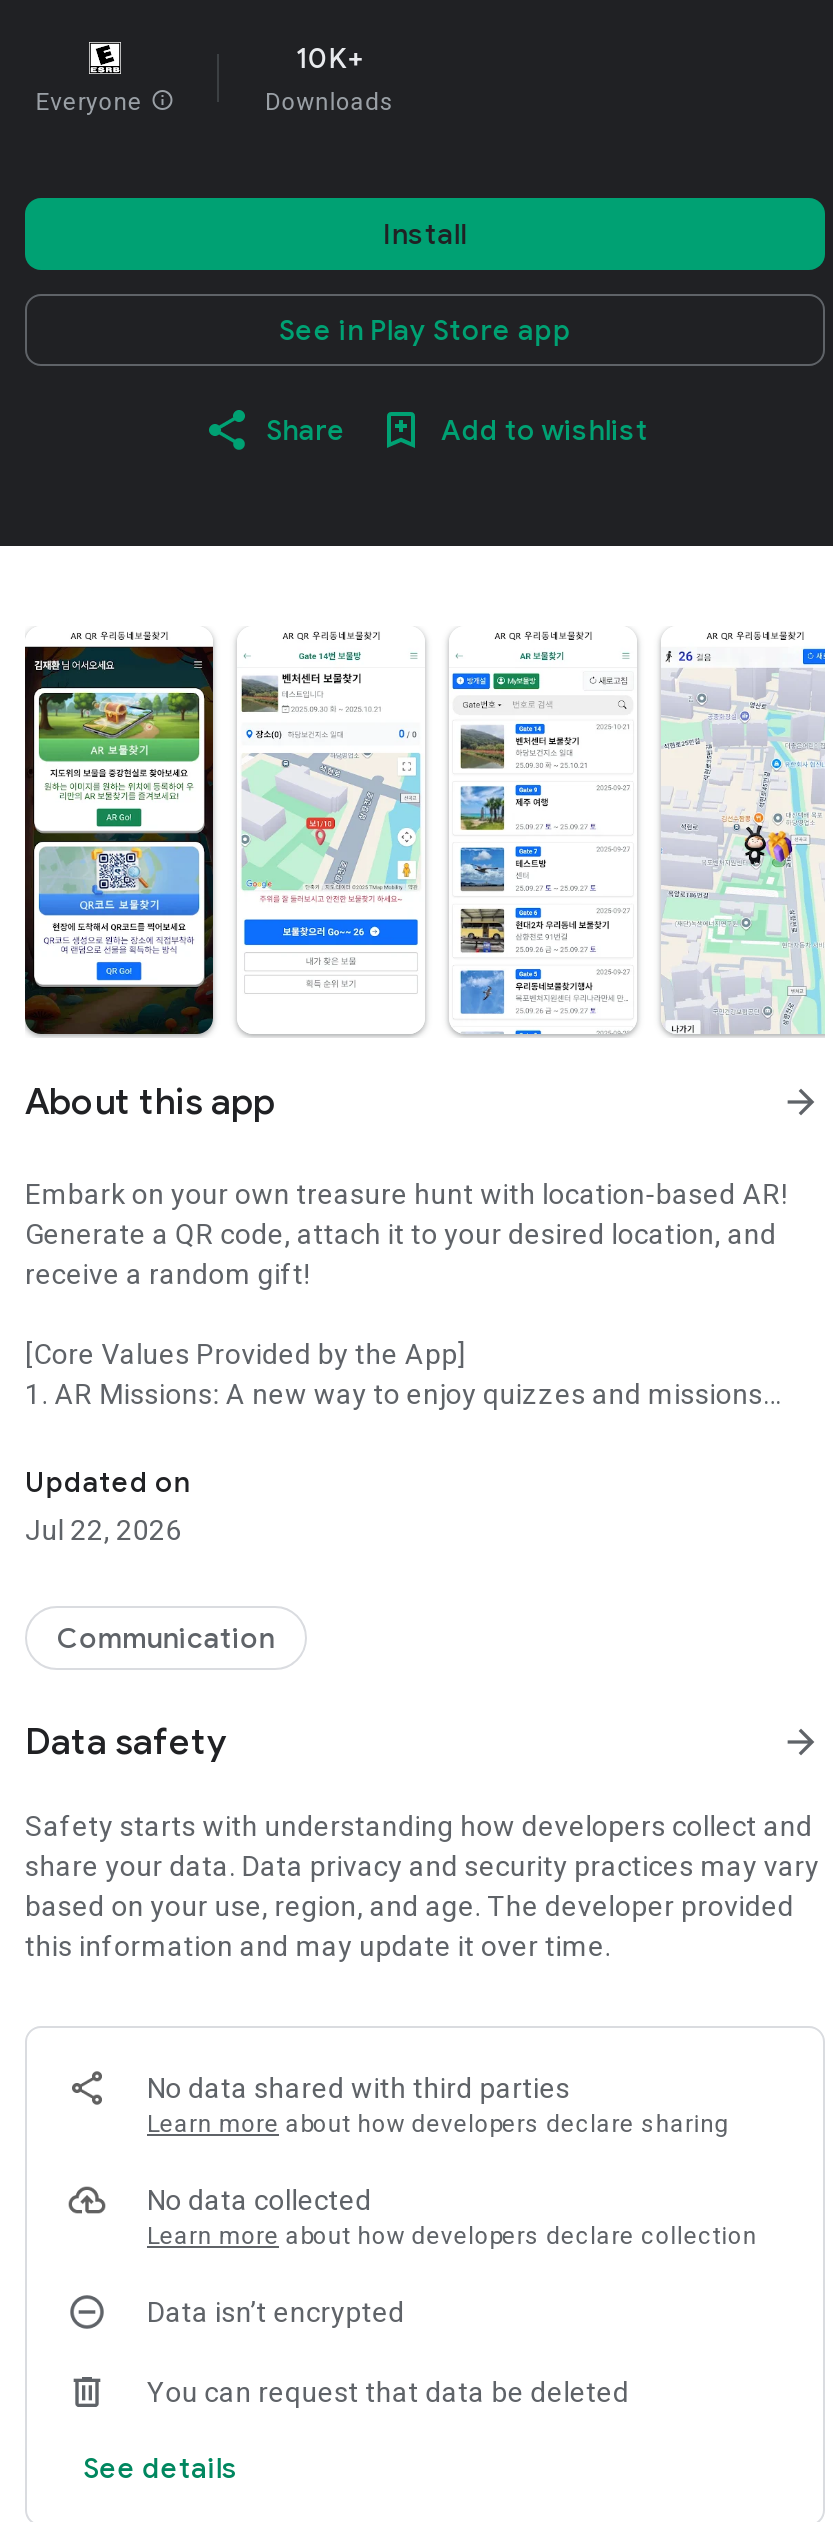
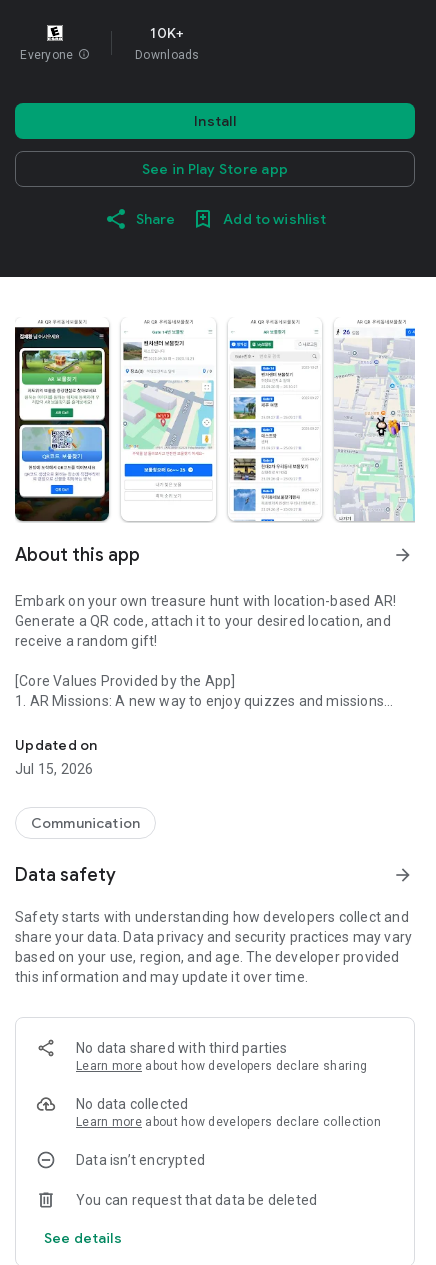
[25,1514,182,1546] Jul 22, 2026 -> [15,761,93,777] Jul 15, 2026

